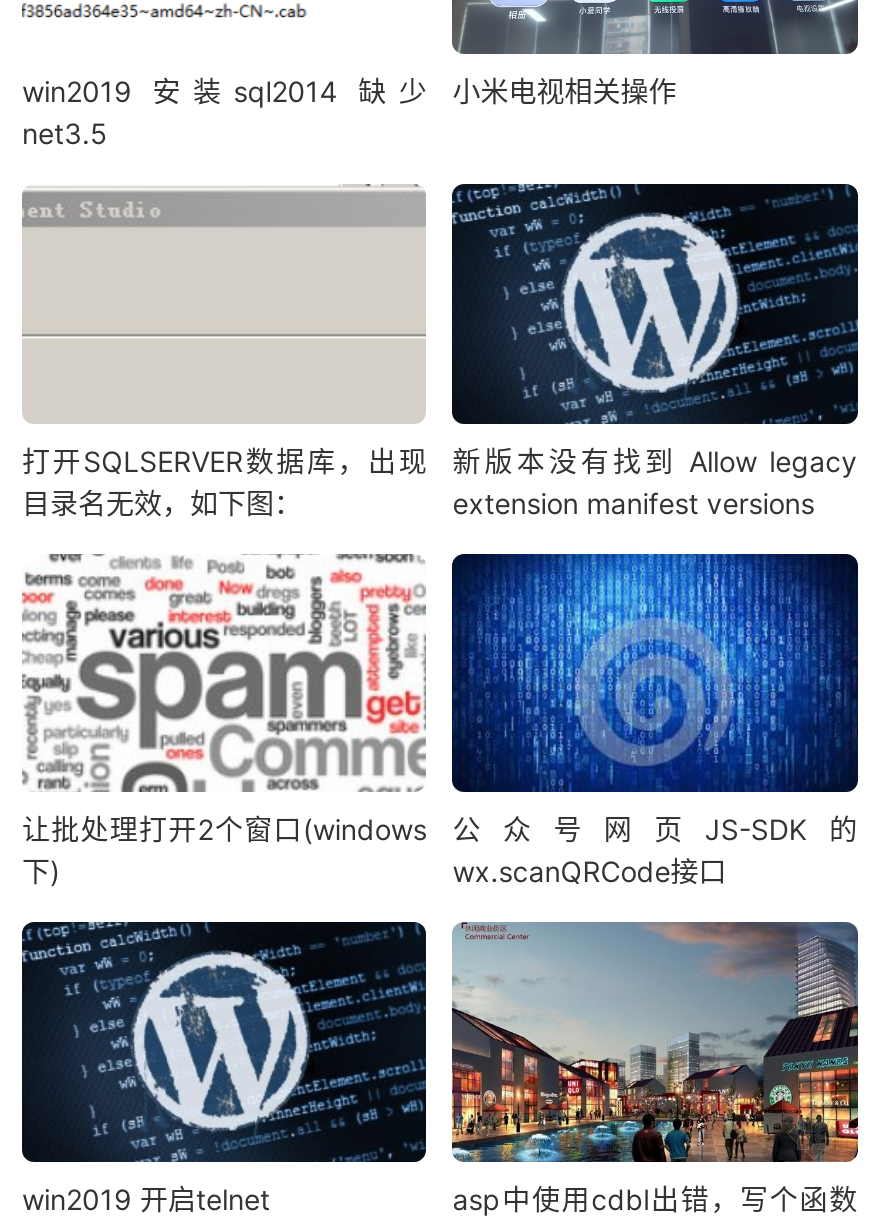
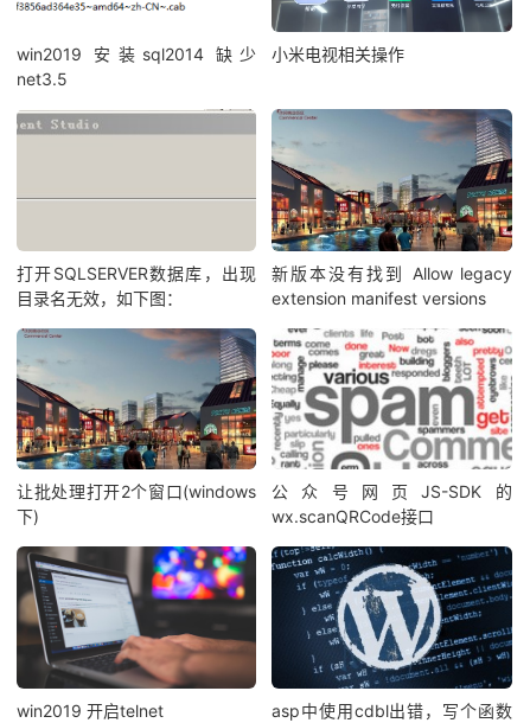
moved [450,182,860,426] -> [270,545,513,690]: [image]
[22,554,426,792] [image] -> [15,327,257,471] [image]
[450,552,860,794] [image] -> [272,327,512,471] [image]
[22,920,426,1164] [image] -> [17,545,256,690] [image]
moved [450,920,860,1164] -> [270,108,513,252]: [image]

